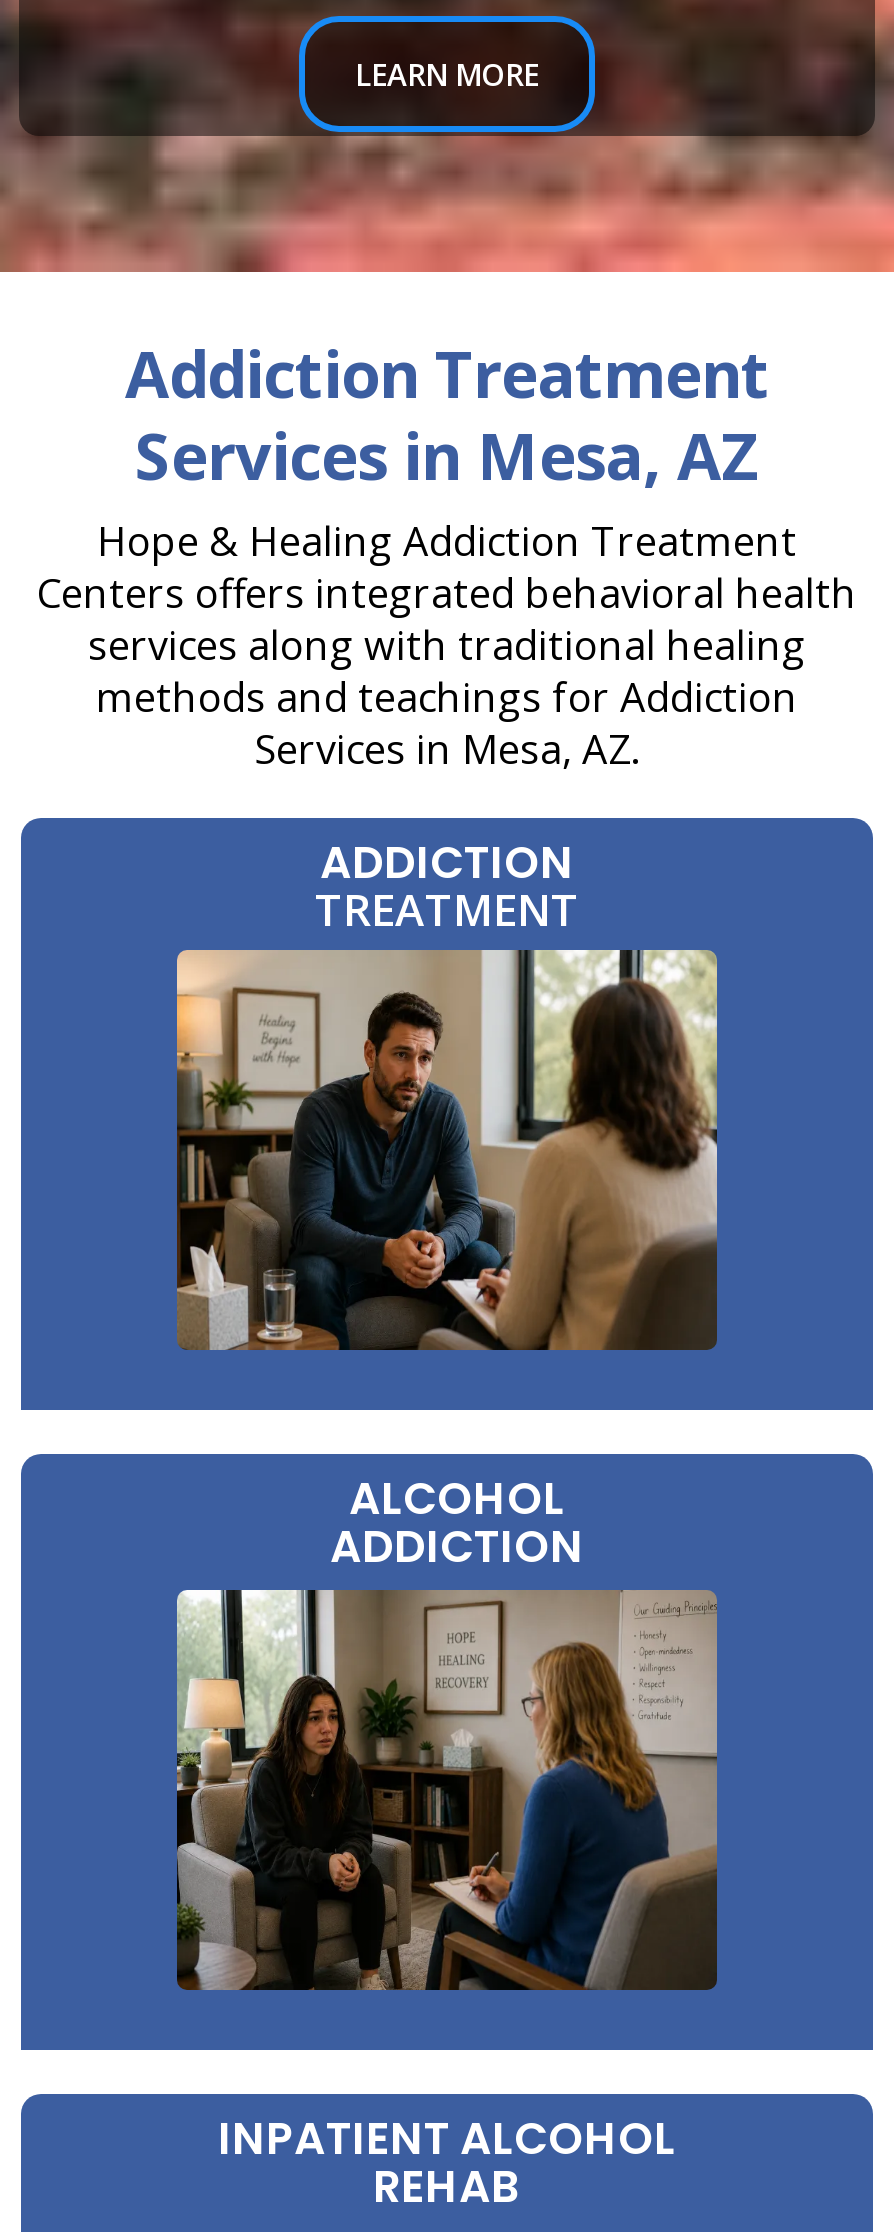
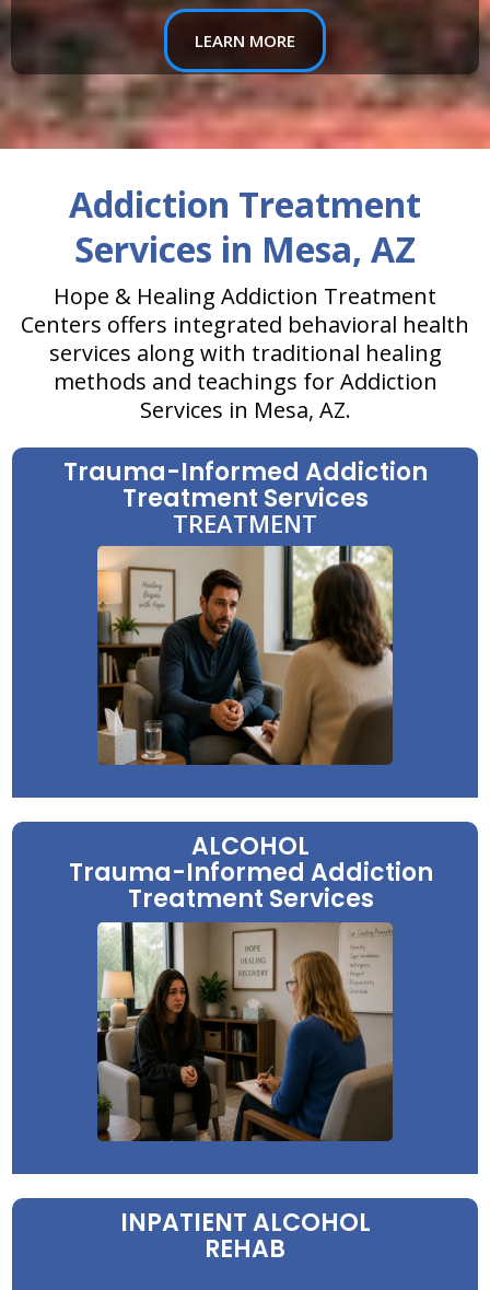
[320,833,574,895] ADDICTION -> [63,455,427,516] Trauma-Informed Addiction | Treatment Services
[330,1517,584,1579] ADDICTION -> [68,856,433,916] Trauma-Informed Addiction | Treatment Services

